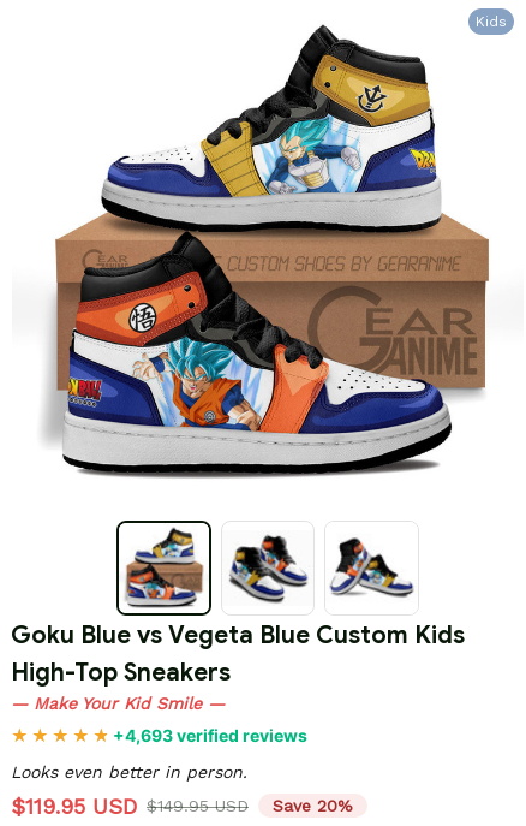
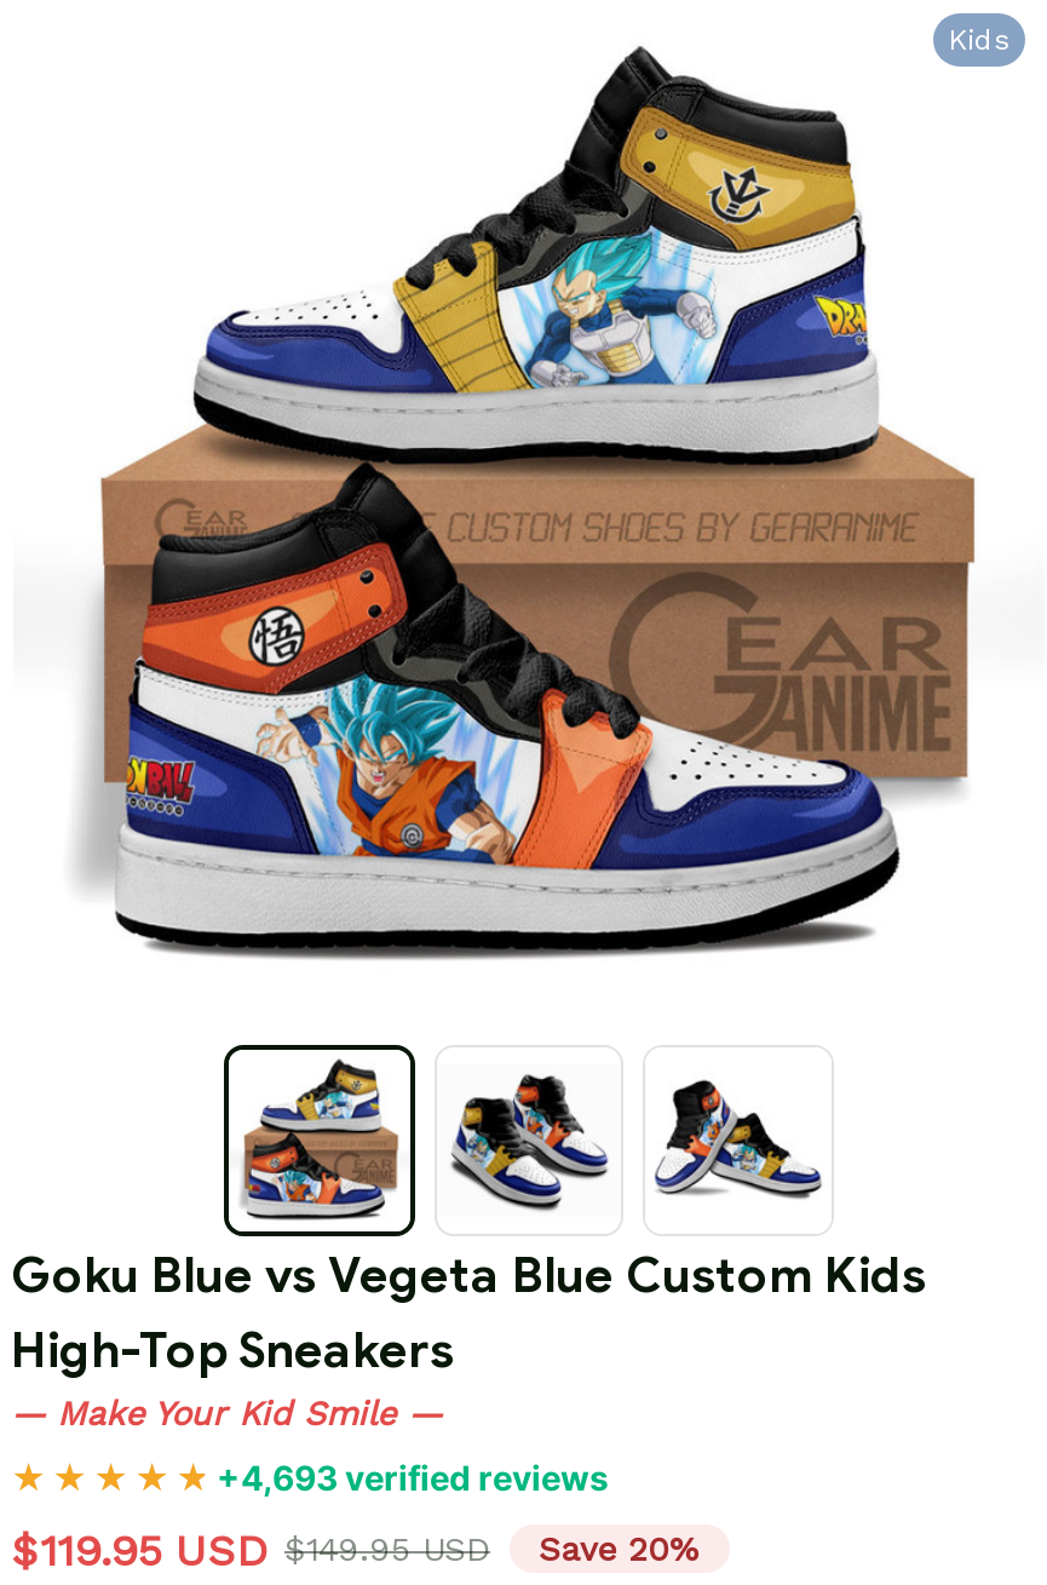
[11,762,247,781] Looks even better in person. -> none

